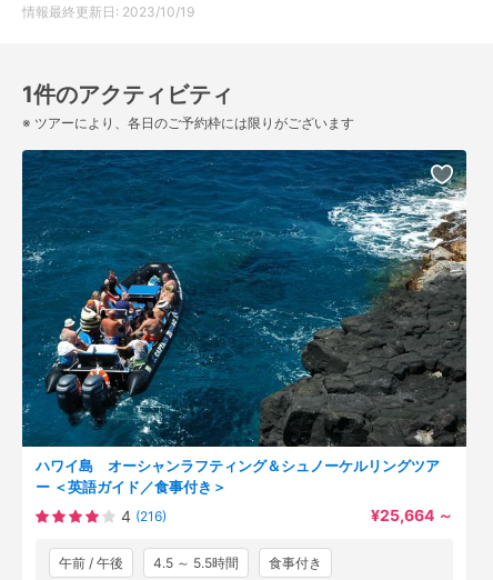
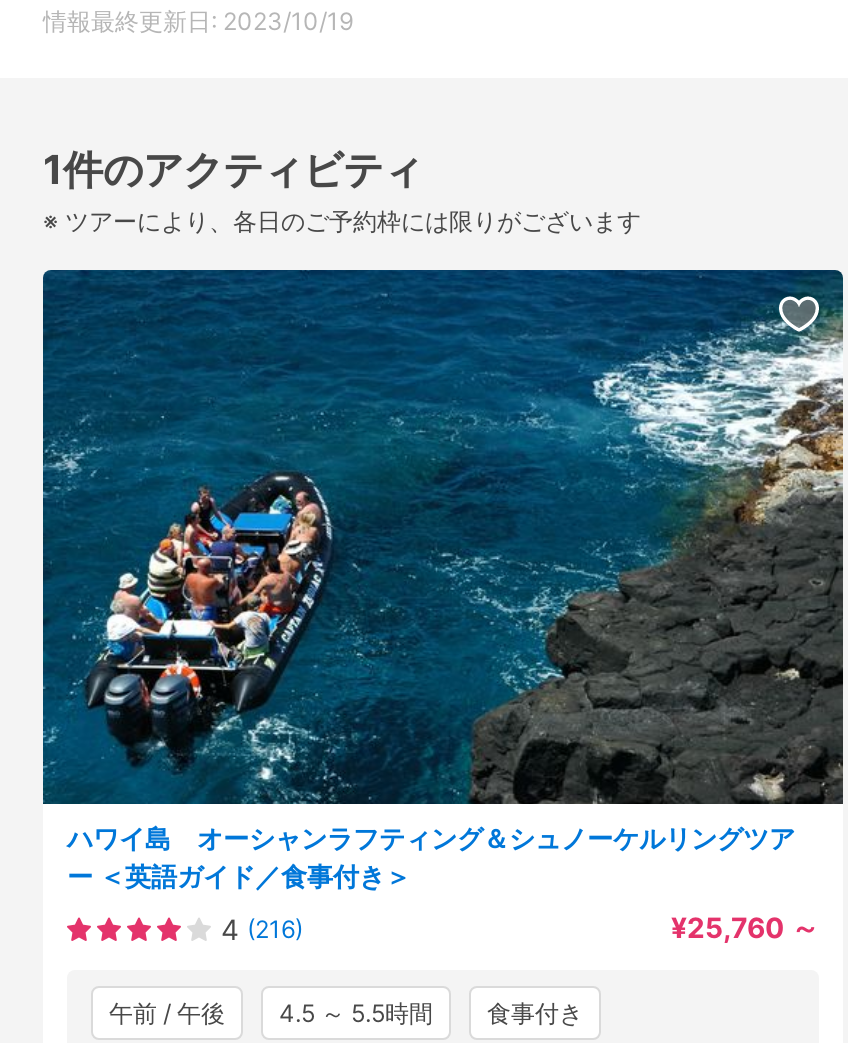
[371,505,453,524] ¥25,664～ -> [671,910,819,944] ¥25,760～

